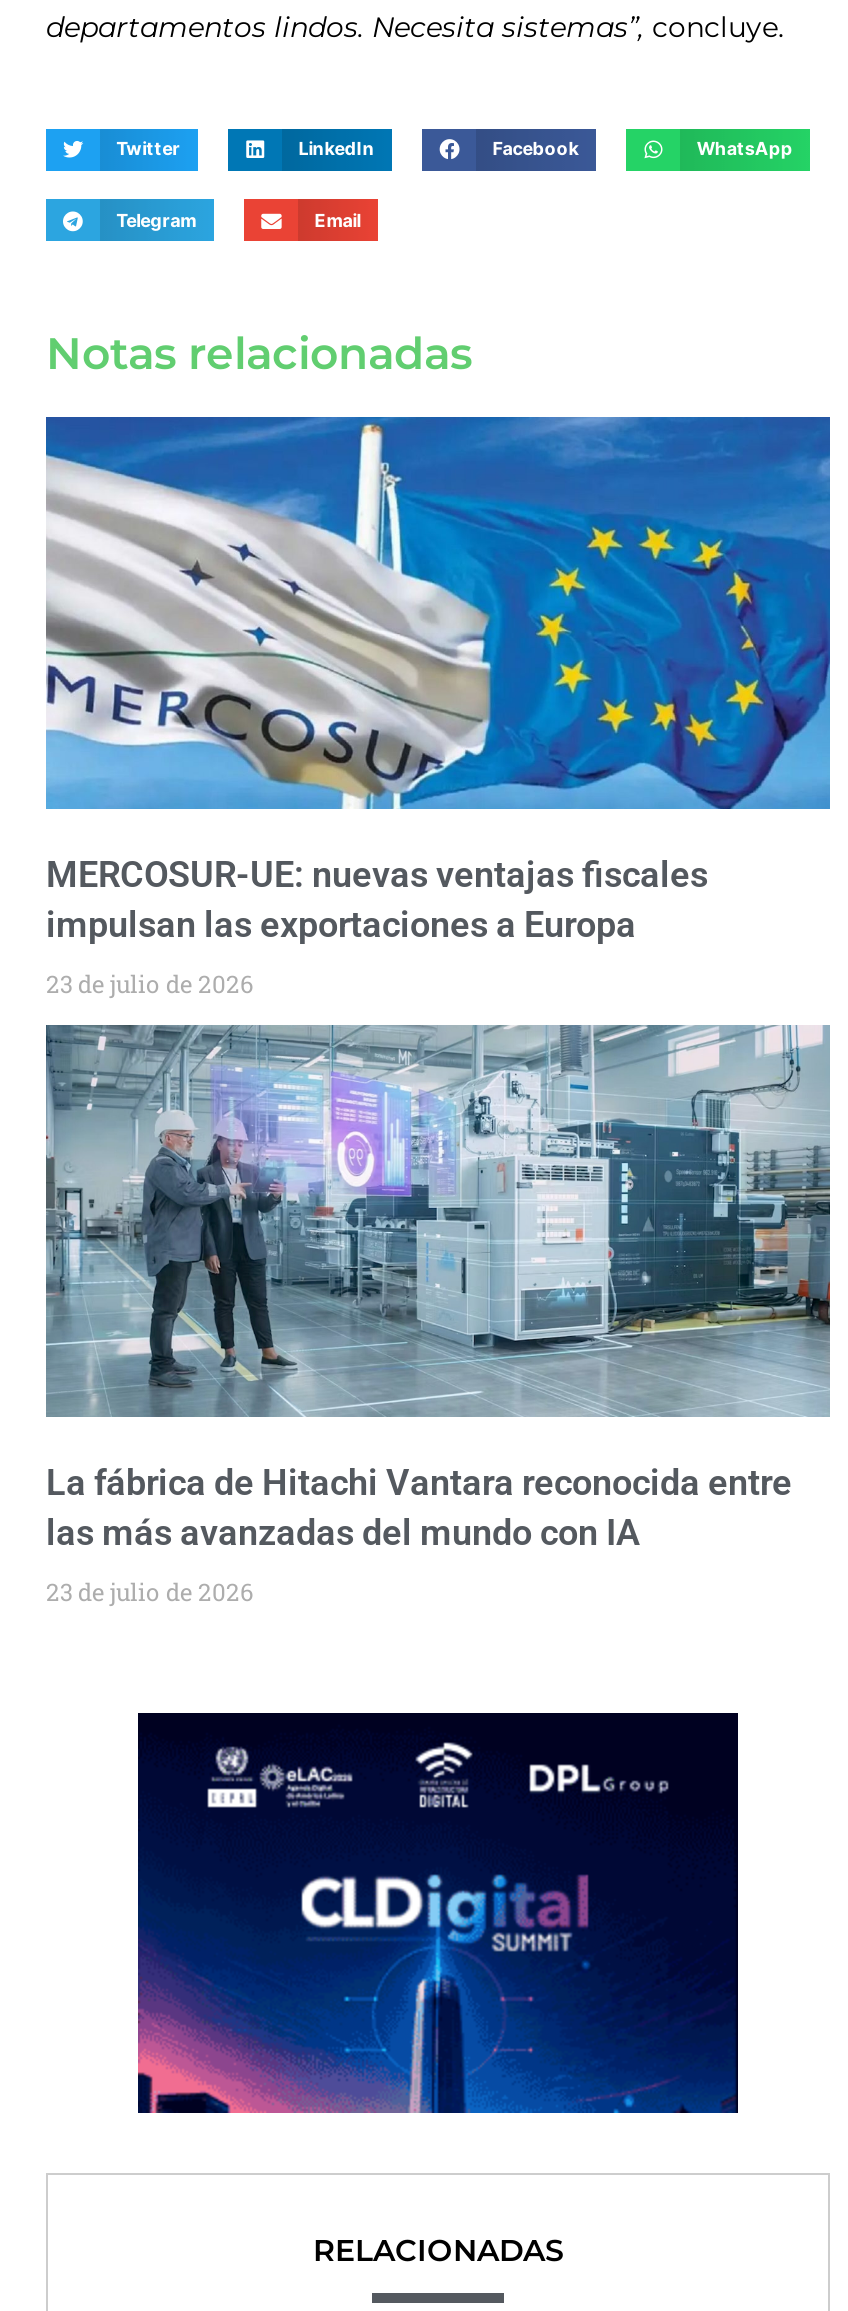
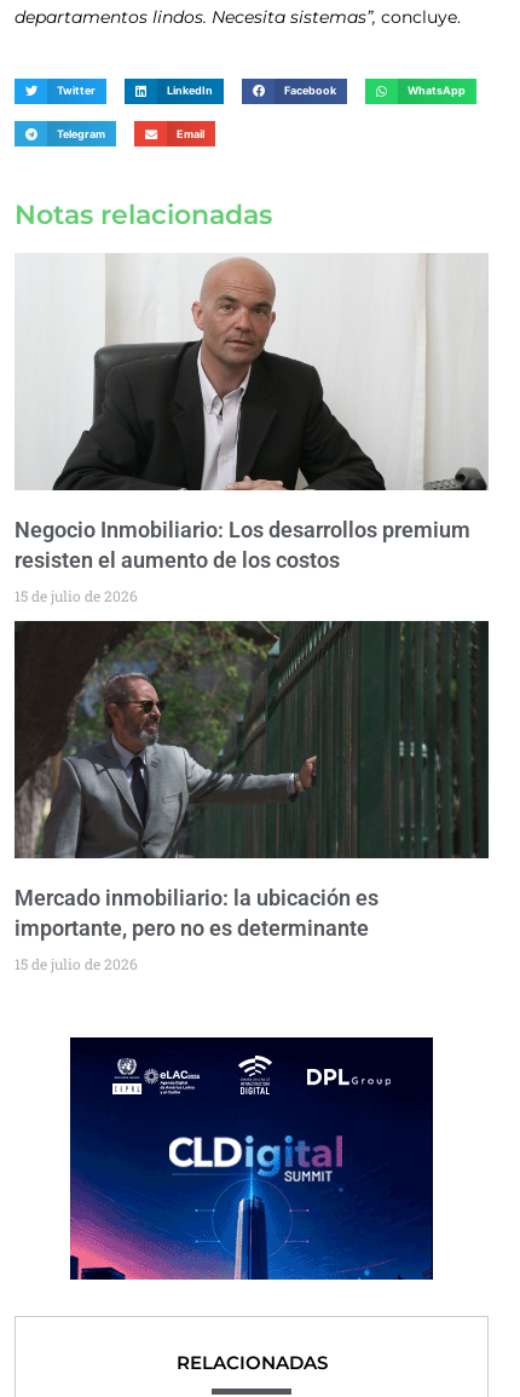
[44,415,832,944] [image] | MERCOSUR-UE: nuevas ventajas fiscales | impulsan las exportaciones a Europa -> [15,253,489,572] [image] | Negocio Inmobiliario: Los desarrollos premium | resisten el aumento de los costos
[46,966,254,998] 23 de julio de 2026 -> [15,585,138,605] 15 de julio de 2026
[44,1023,832,1552] [image] | La fábrica de Hitachi Vantara reconocida entre | las más avanzadas del mundo con IA -> [13,620,490,940] [image] | Mercado inmobiliario: la ubicación es | importante, pero no es determinante
[46,1574,254,1606] 23 de julio de 2026 -> [15,953,138,973] 15 de julio de 2026

